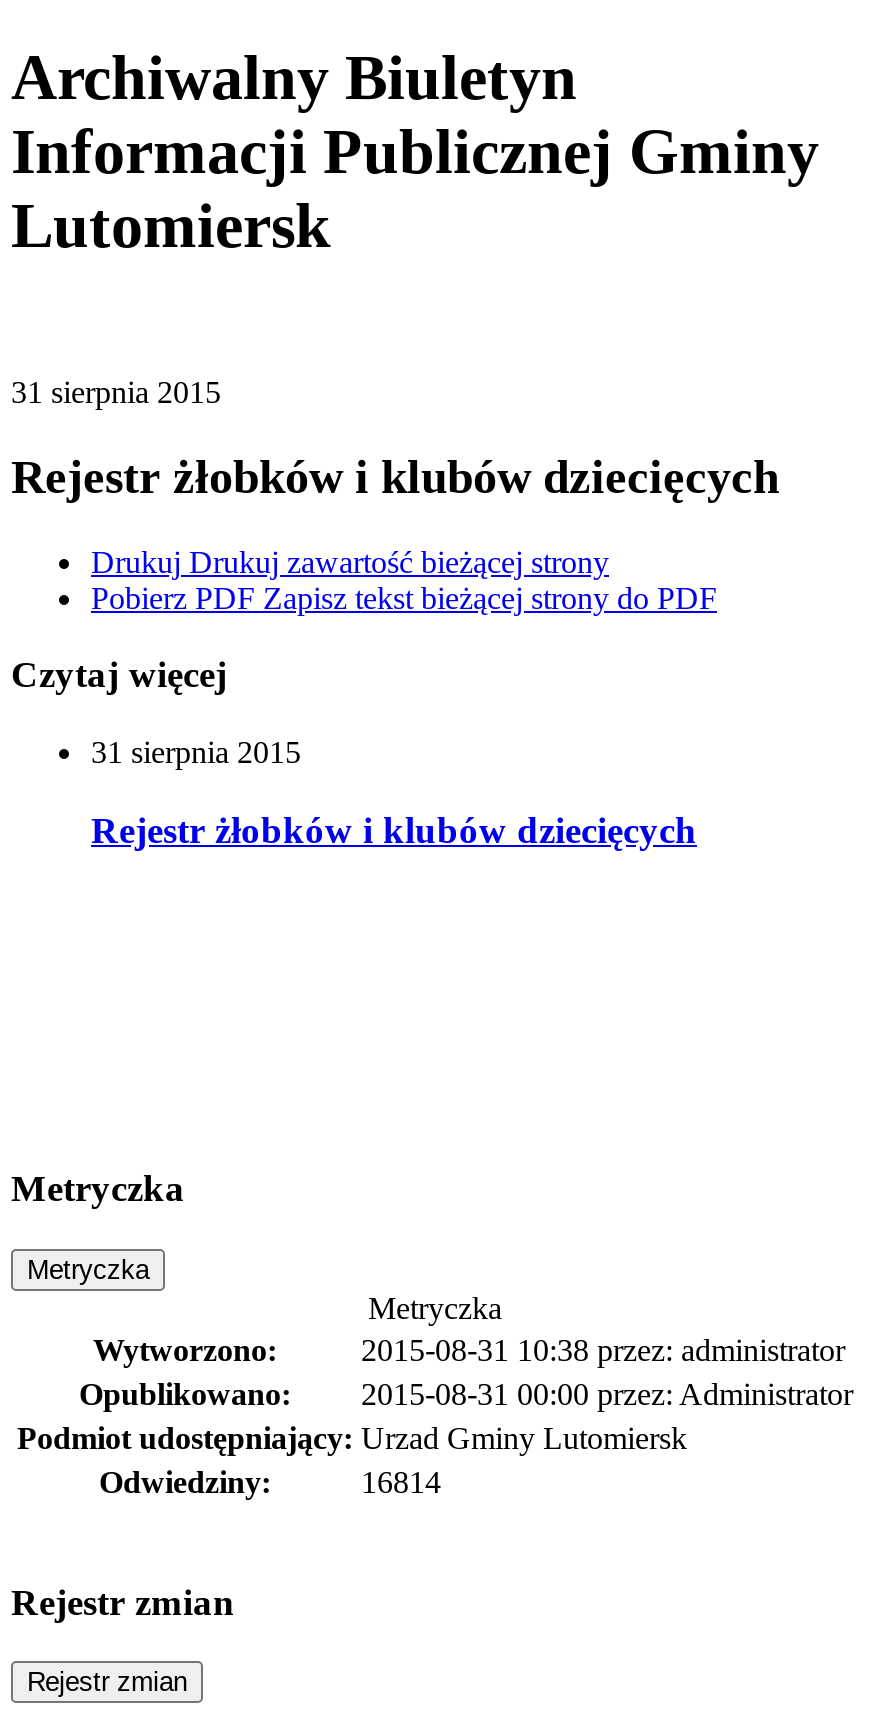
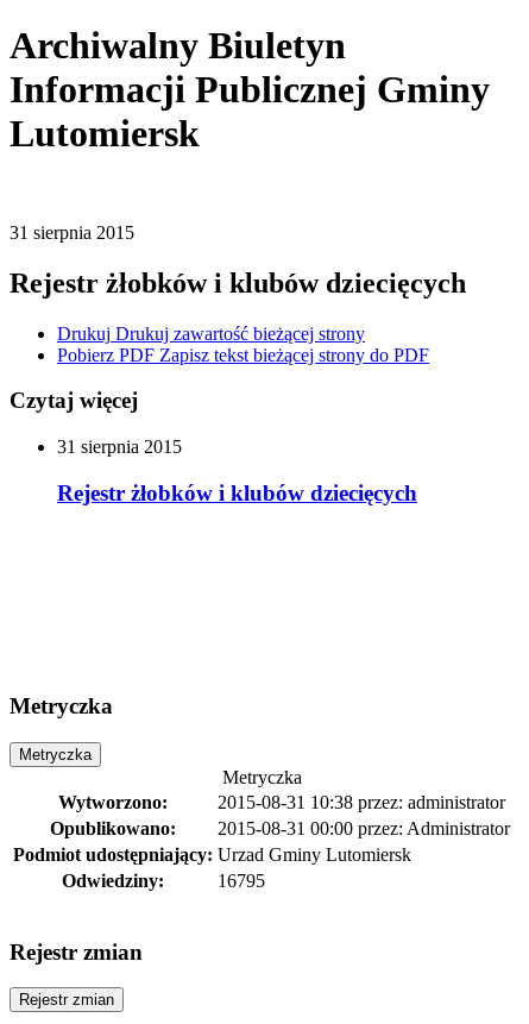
[361,1465,441,1499] 16814 -> [218,871,265,891] 16795

